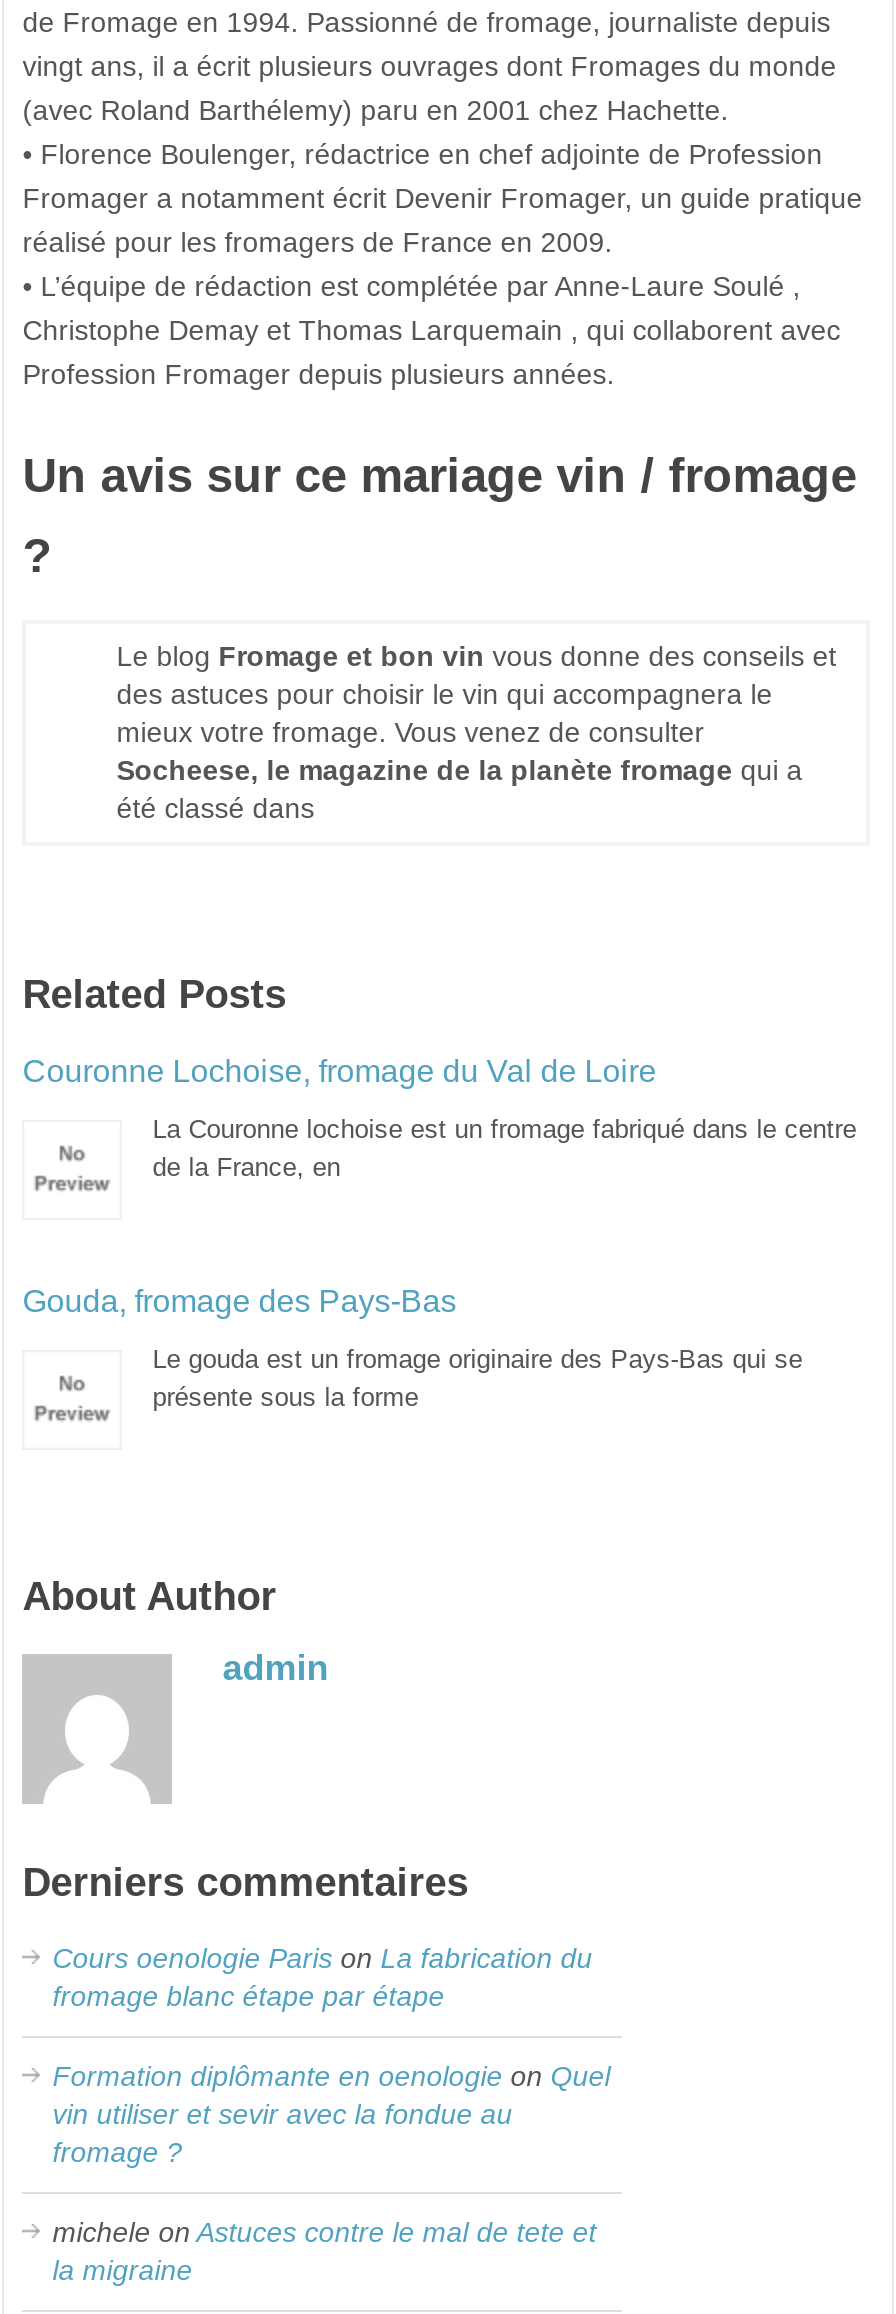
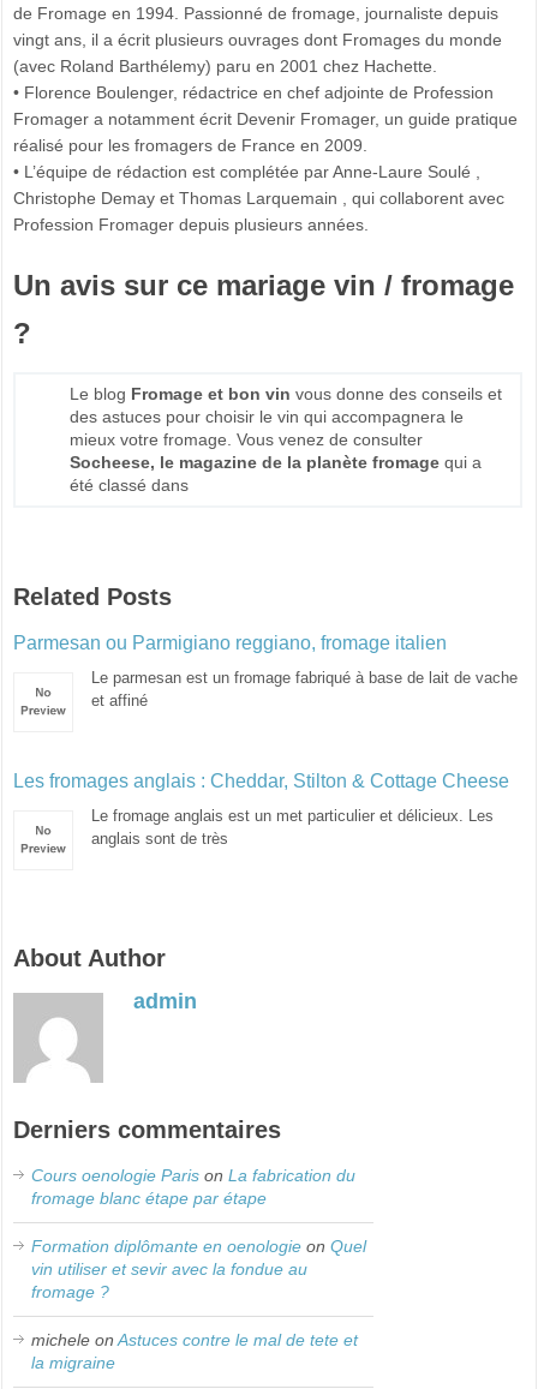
[22,1054,656,1088] Couronne Lochoise, fromage du Val de Loire -> [13,633,447,653] Parmesan ou Parmigiano reggiano, fromage italien
[152,1114,856,1182] La Couronne lochoise est un fromage fabriqué dans le centre | de la France, en -> [92,669,518,710] Le parmesan est un fromage fabriqué à base de lait de vache | et affiné
[22,1284,456,1318] Gouda, fromage des Pays-Bas -> [13,771,509,791] Les fromages anglais : Cheddar, Stilton & Cottage Cheese
[152,1344,802,1412] Le gouda est un fromage originaire des Pays-Bas qui se | présente sous la forme -> [92,807,494,848] Le fromage anglais est un met particulier et délicieux. Les | anglais sont de très

